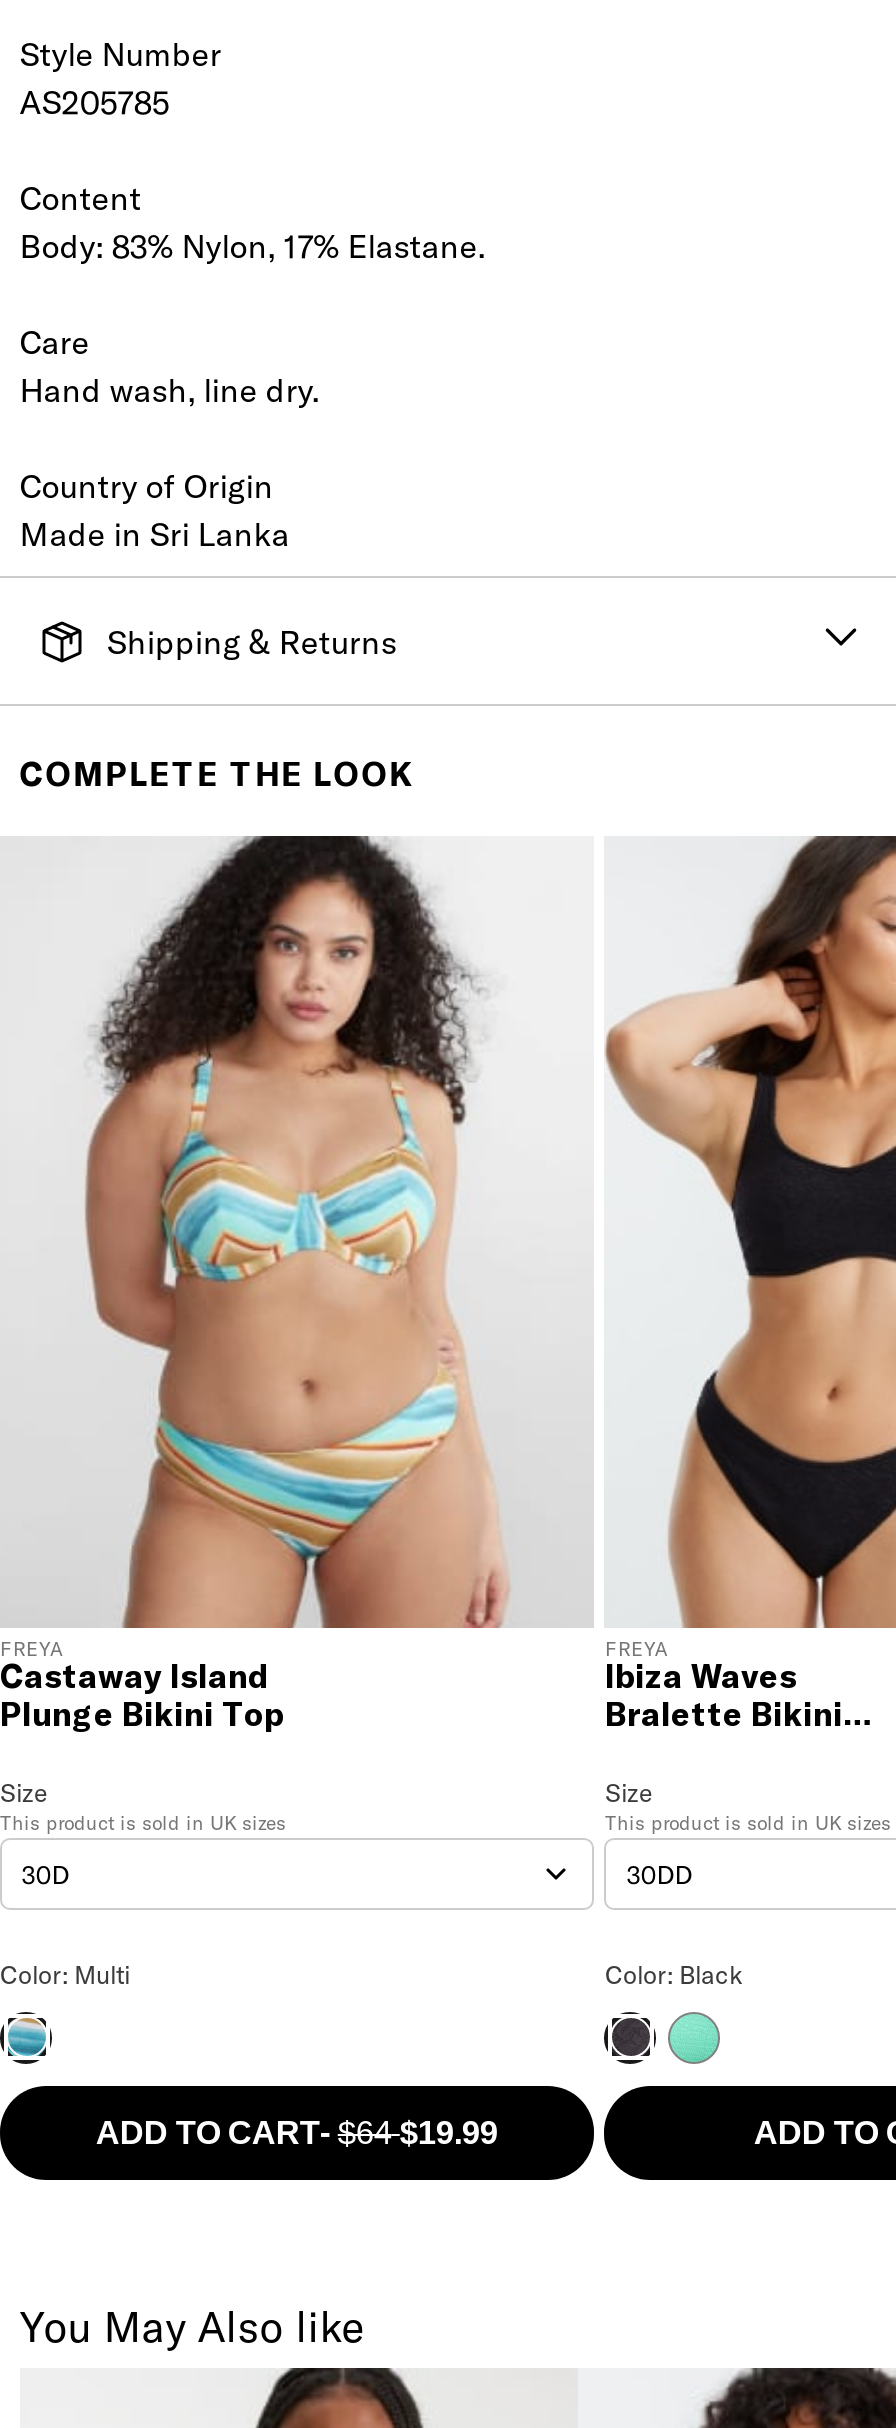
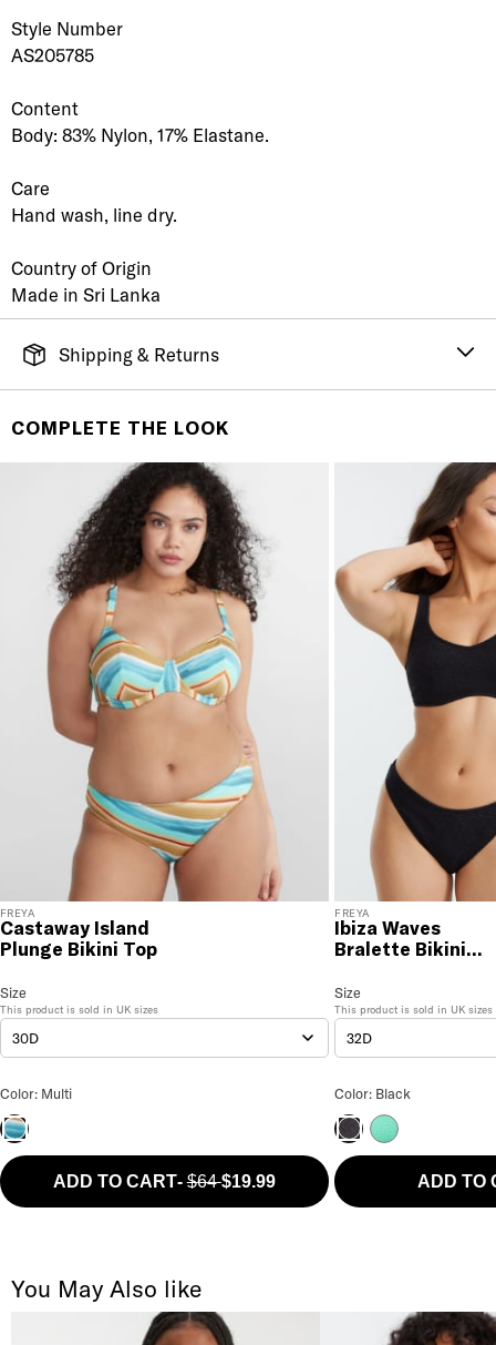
[626,1859,692,1891] 30DD -> [347,1030,372,1047] 32D

